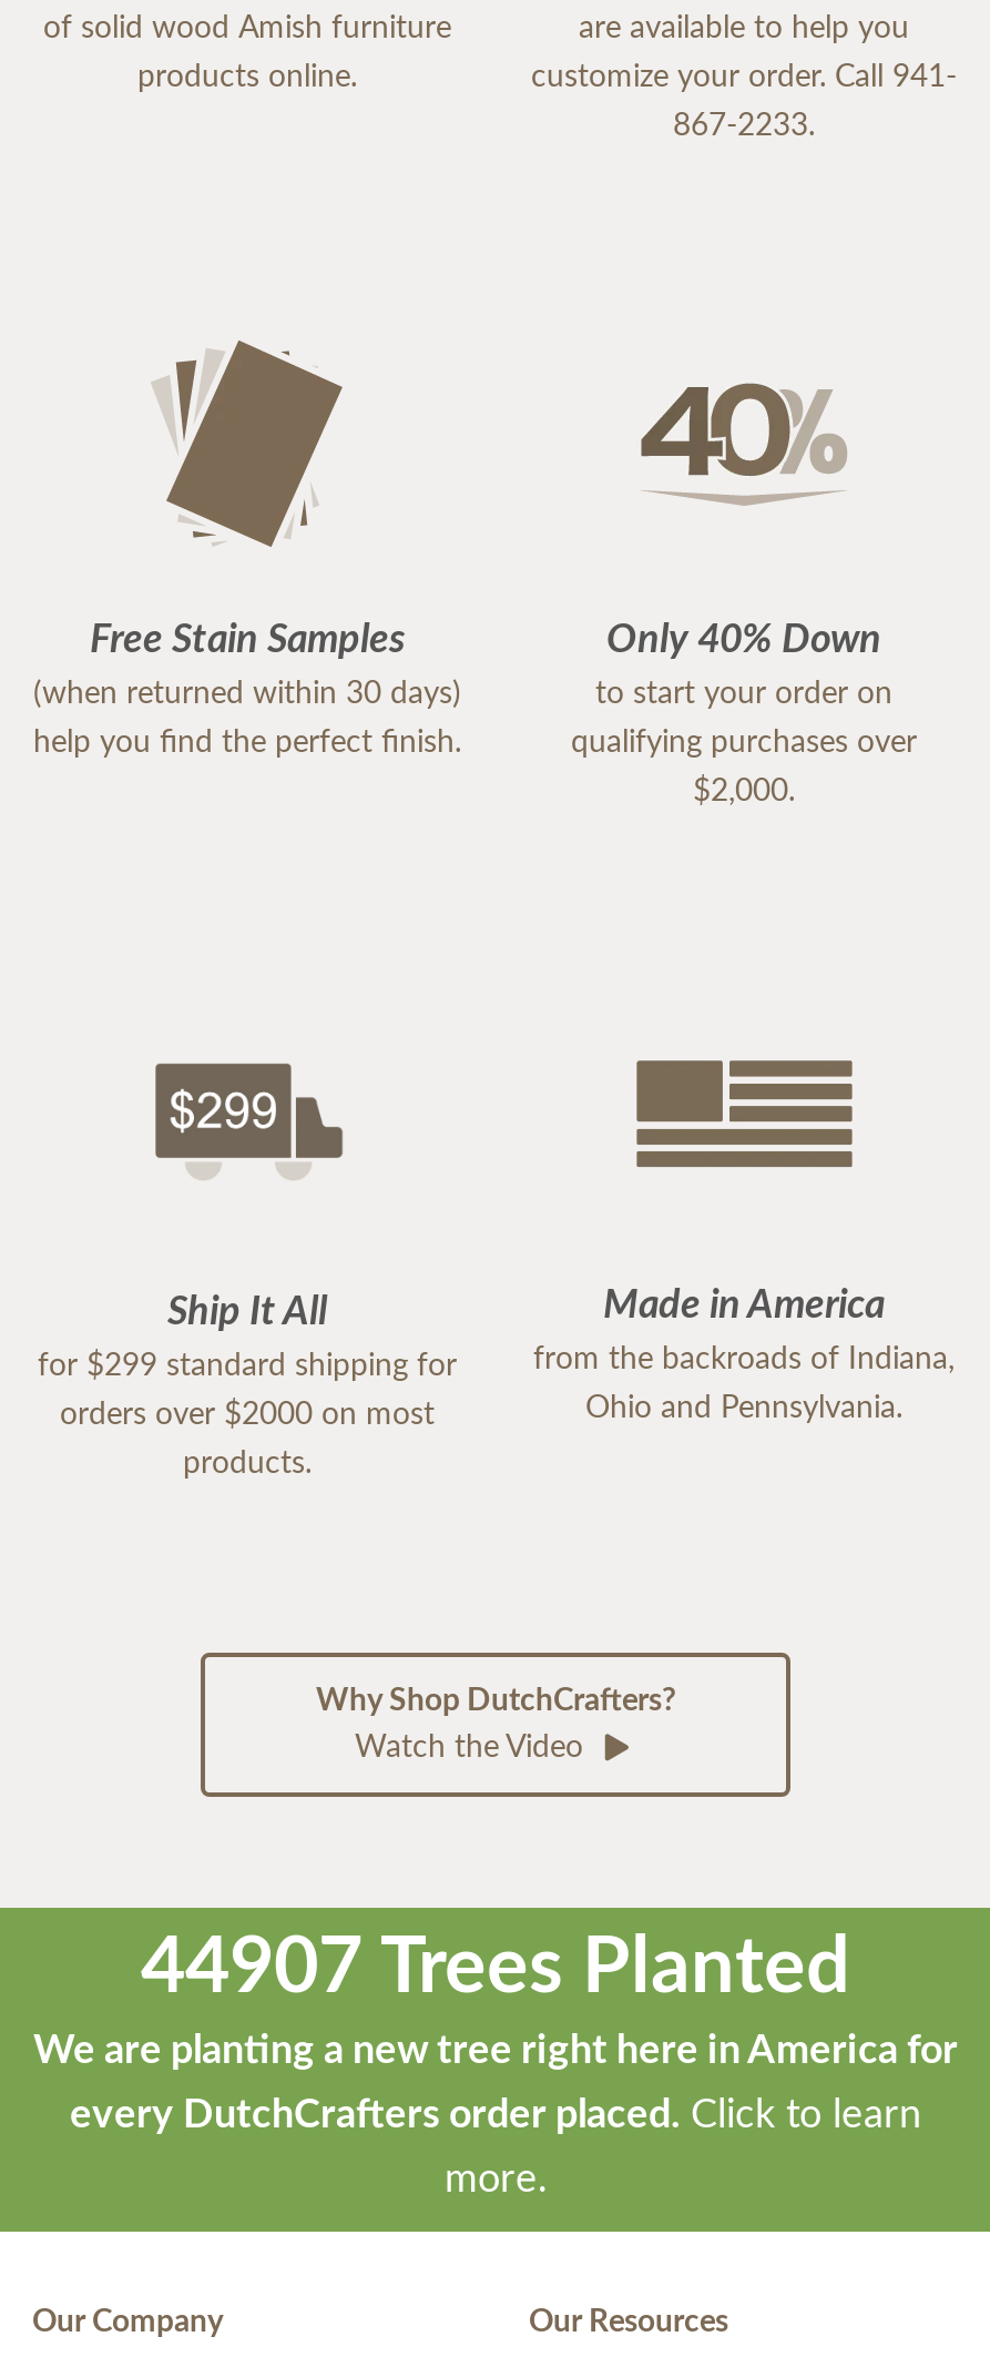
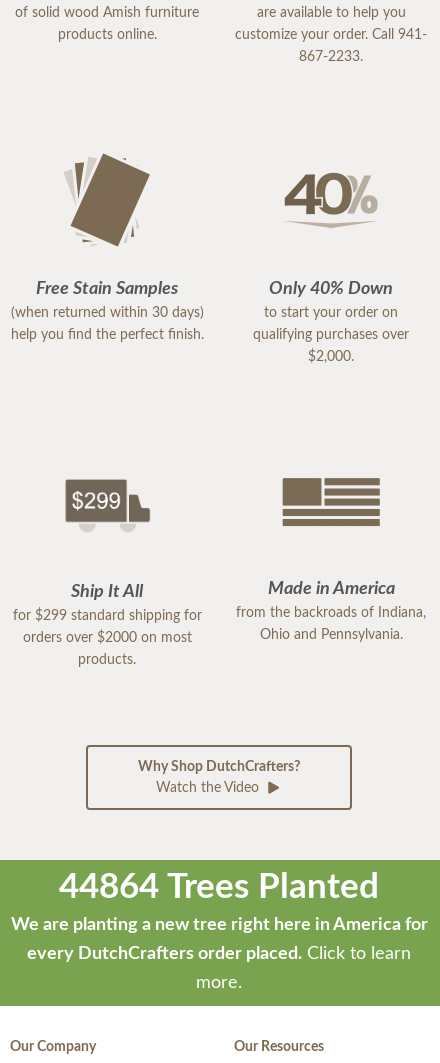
[141,1930,850,2008] 44907 Trees Planted -> [59,870,379,905] 44864 Trees Planted

